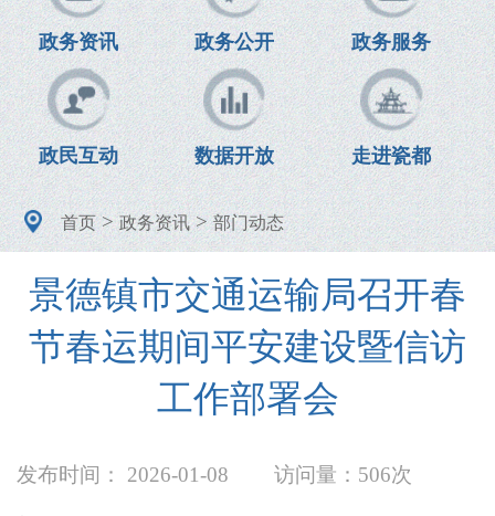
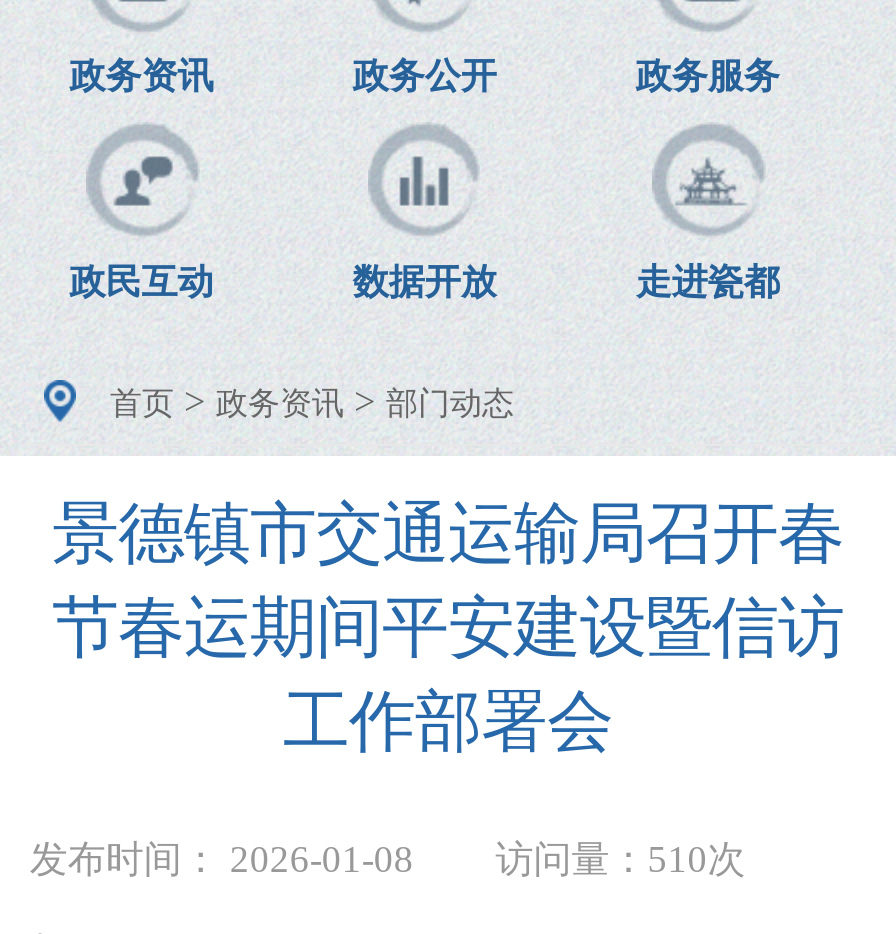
[16,463,412,486] 发布时间： 2026-01-08 访问量：506次 -> [30,839,746,881] 发布时间： 2026-01-08 访问量：510次

